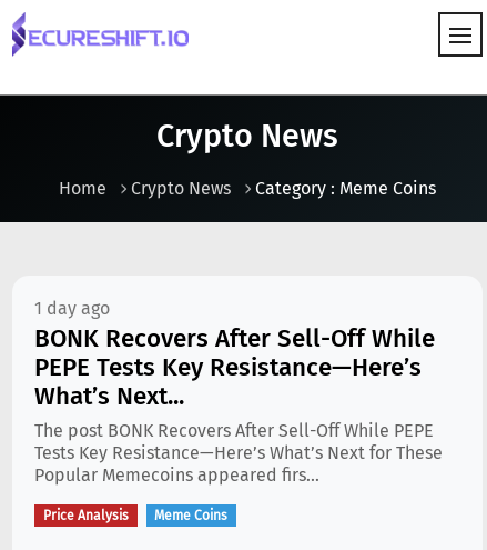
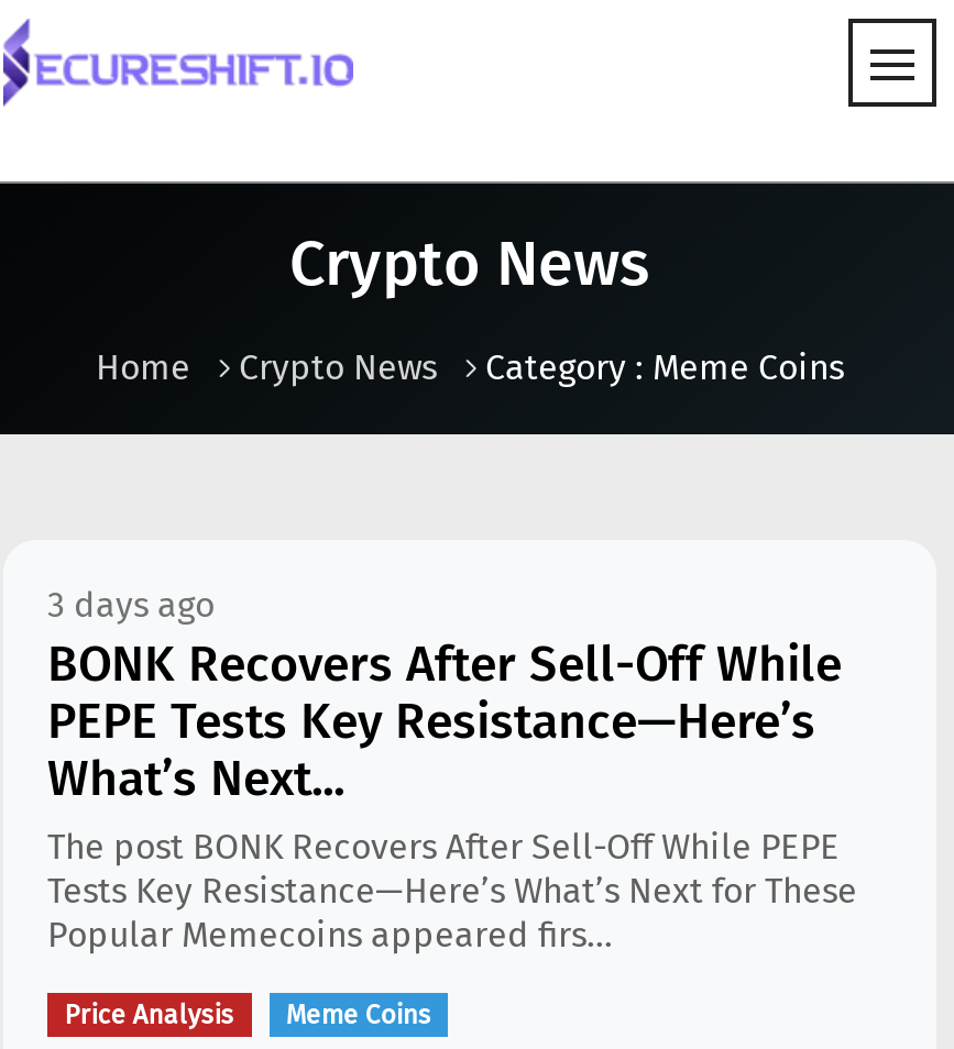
[34,298,110,319] 1 day ago -> [47,584,215,626] 3 days ago

